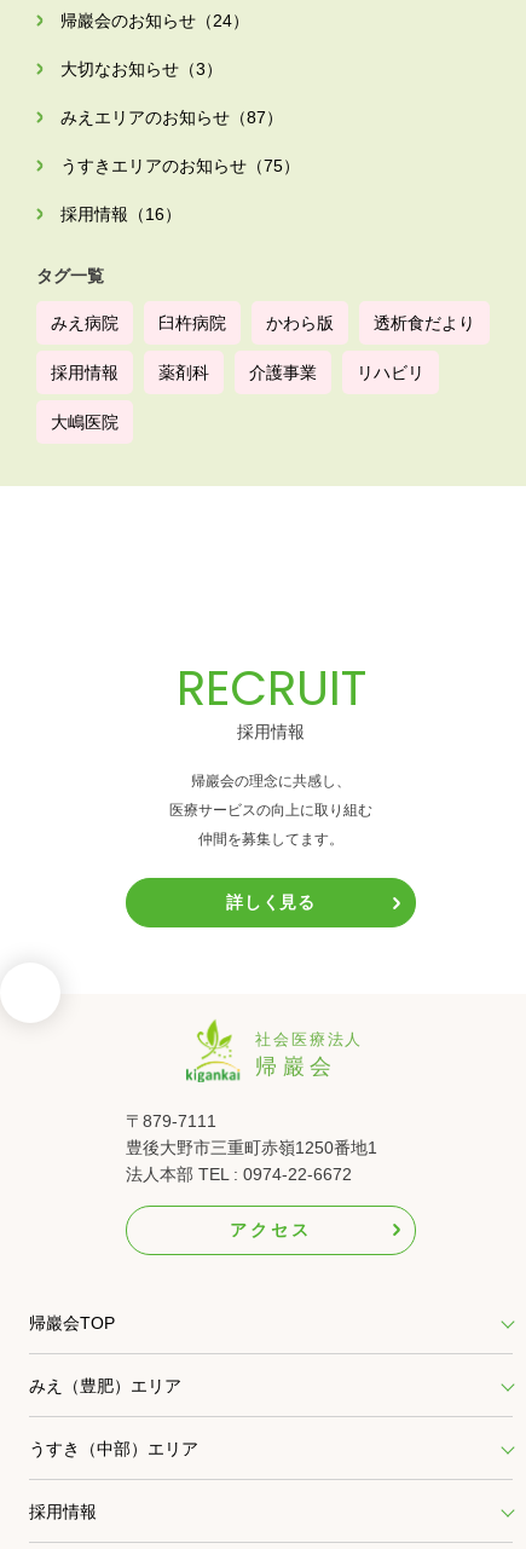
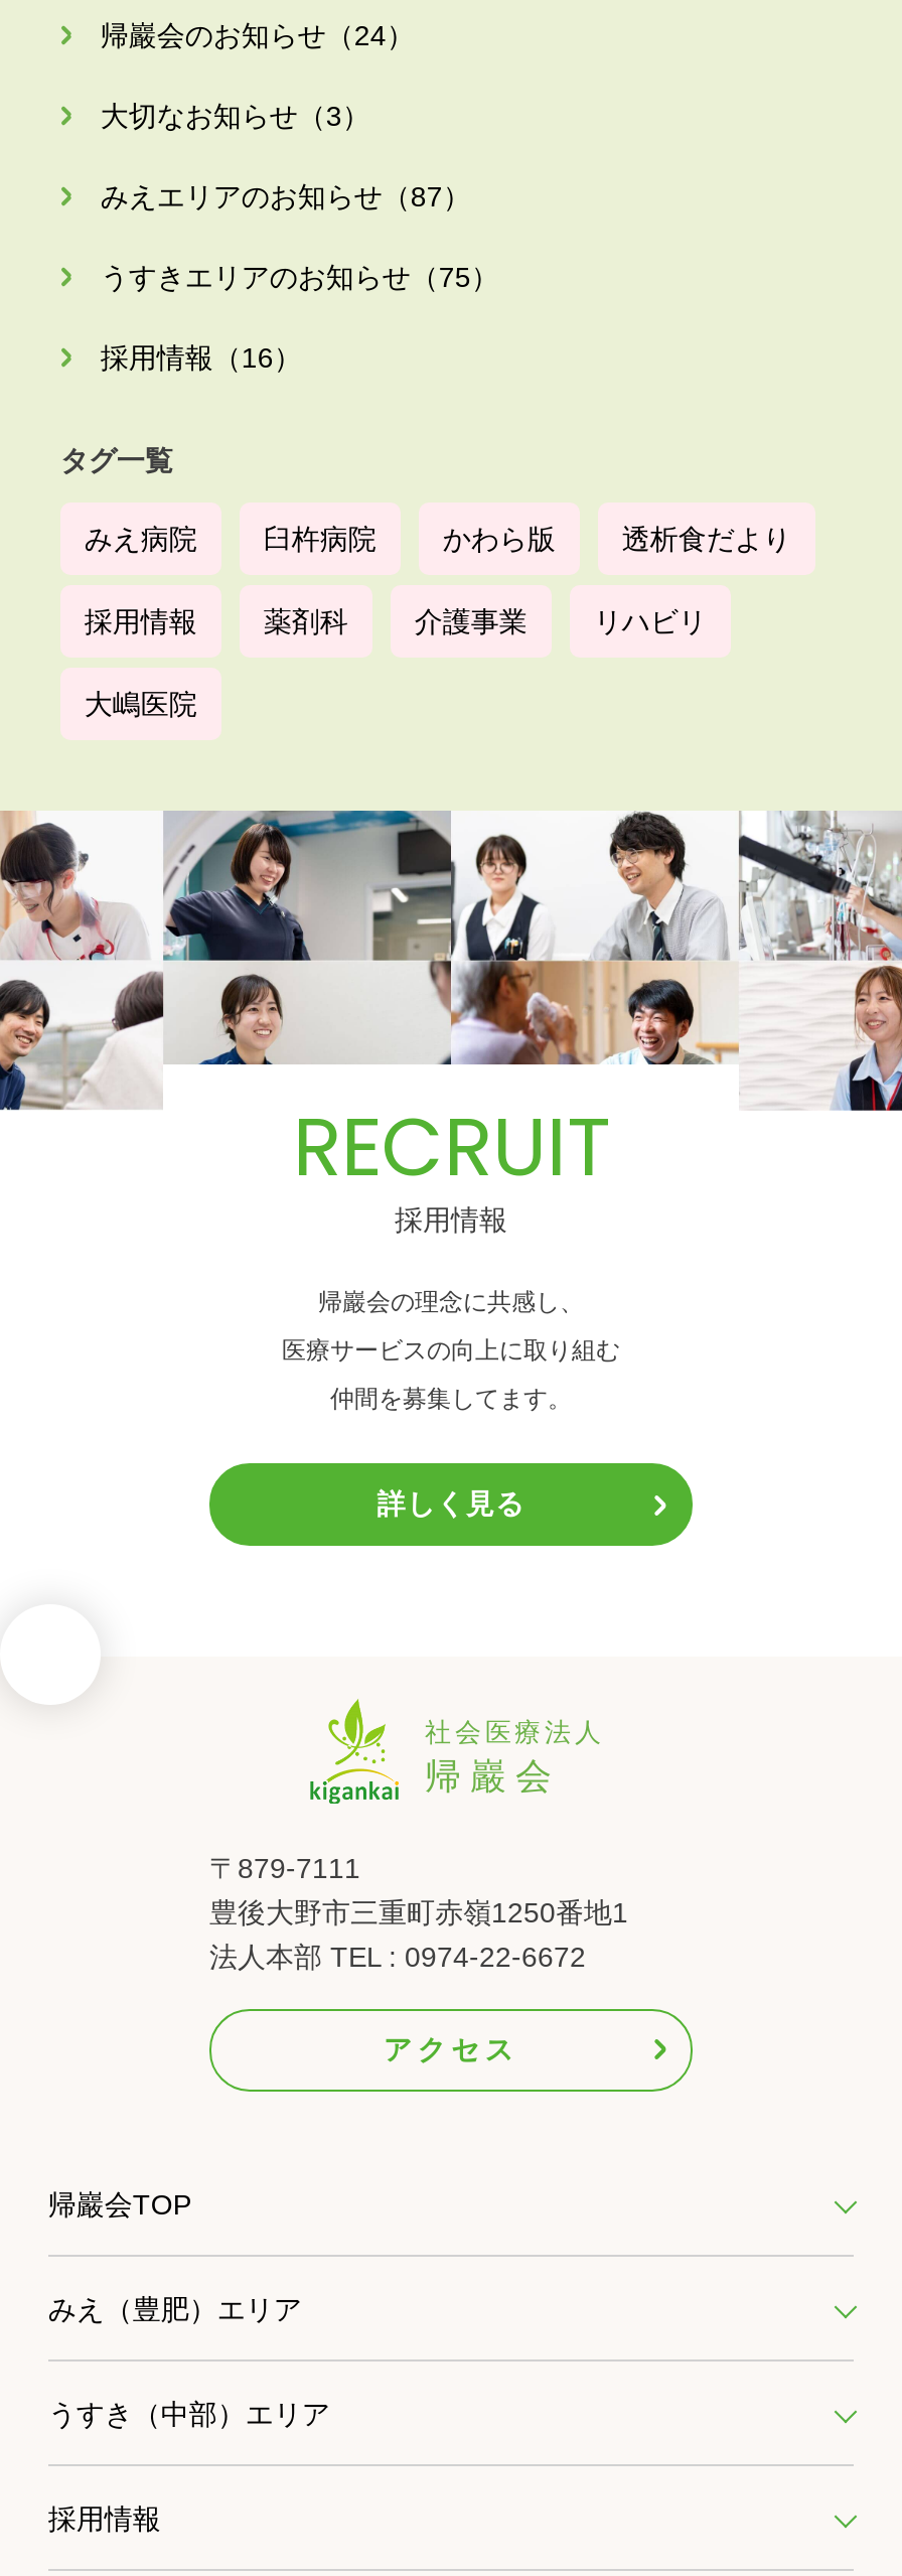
none -> [6,809,896,1113] [image]

